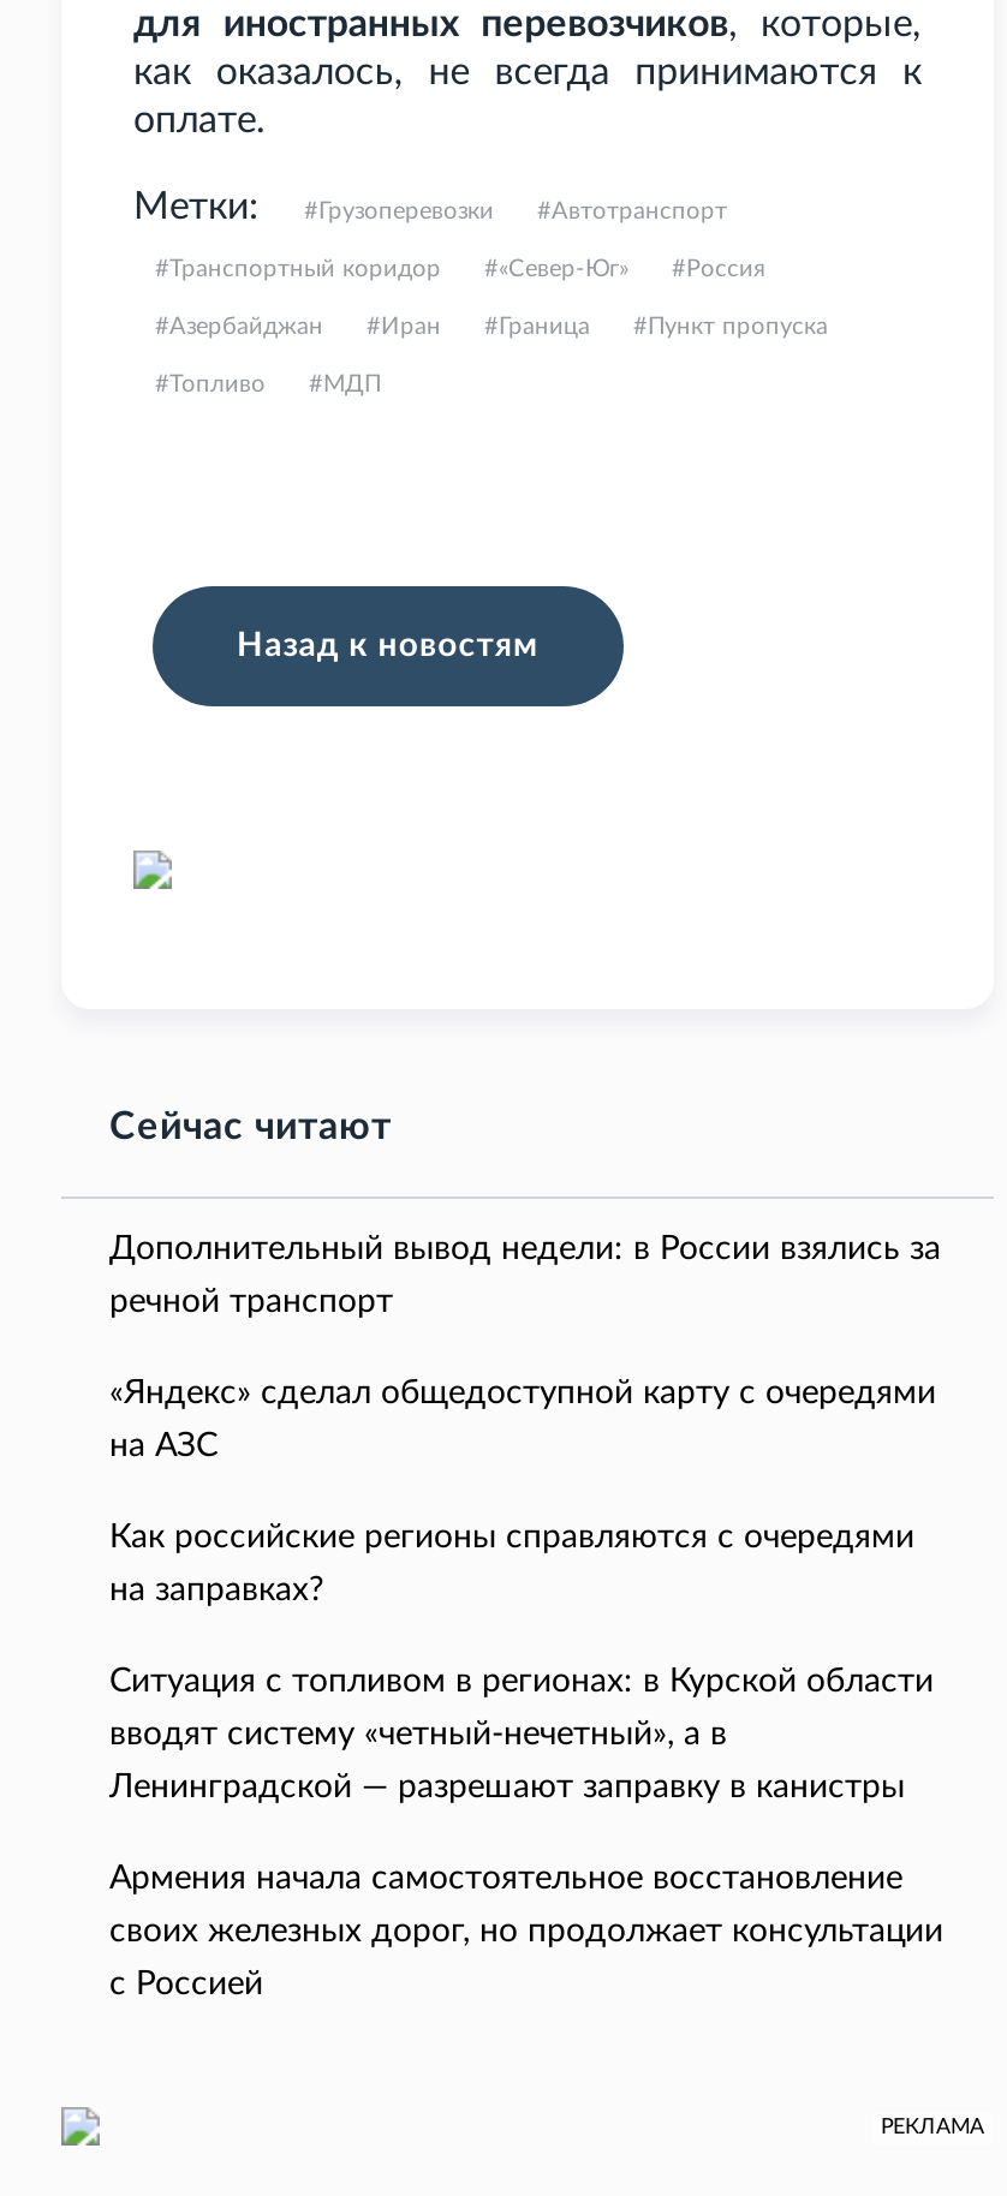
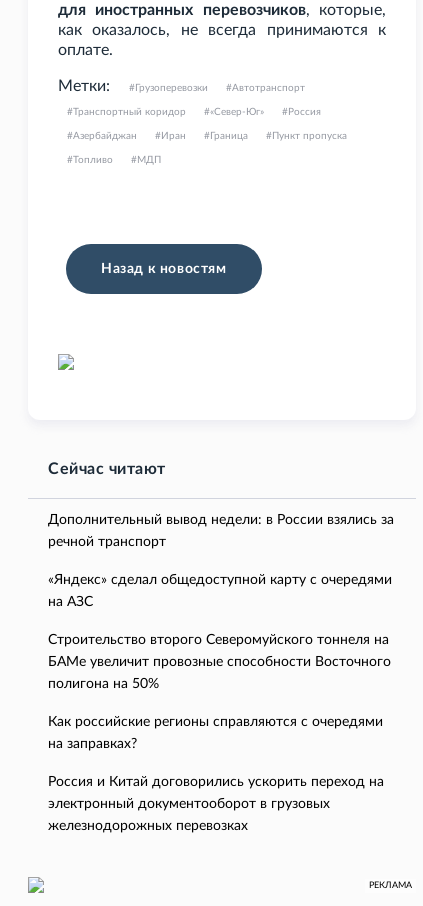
none -> [48,633,391,691] Строительство второго Северомуйского тоннеля на | БАМе увеличит провозные способности Восточного | полигона на 50%
moved [109,1521,914,1608] -> [48,715,383,751]: Как российские регионы справляются с очередями | на заправках?
[109,1665,943,2002] Ситуация с топливом в регионах: в Курской области | вводят систему «четный-нечетный», а в | Ленинградской — разрешают заправку в канистры | Армения начала самостоятельное восстановление | своих железных дорог, но продолжает консультации | с Россией -> [48,775,384,833] Россия и Китай договорились ускорить переход на | электронный документооборот в грузовых | железнодорожных перевозках

